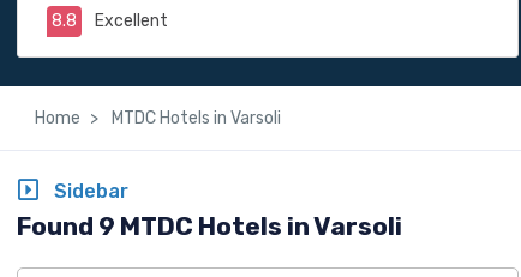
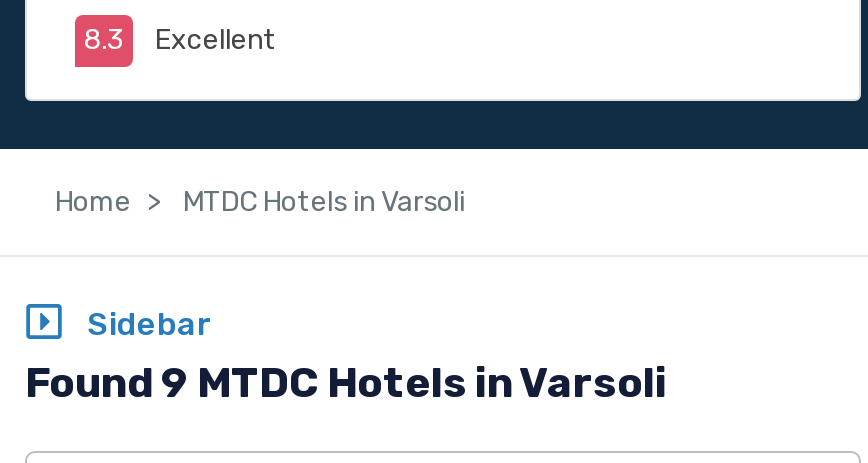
[52,11,168,32] 8.8 Excellent -> [83,23,277,57] 8.3 Excellent

